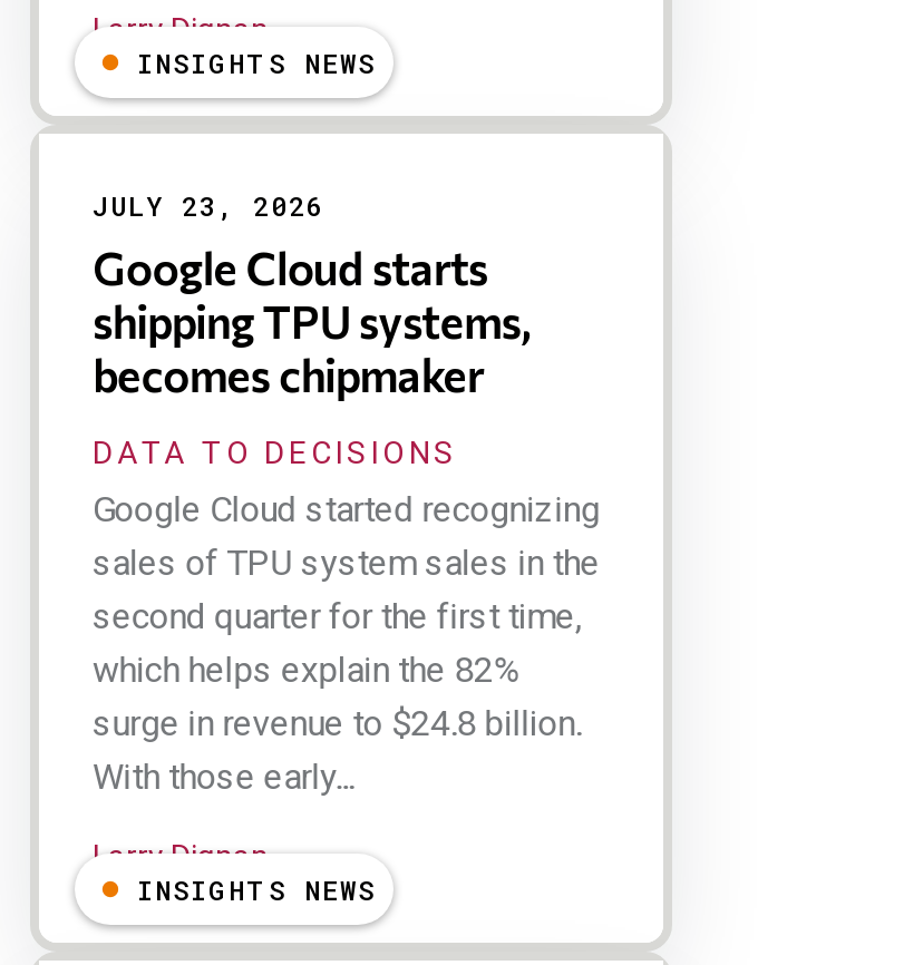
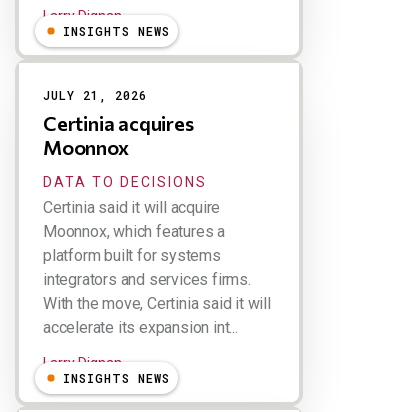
[93,188,529,402] JULY 23, 2026 | Google Cloud starts | shipping TPU systems, | becomes chipmaker -> [43,87,194,159] JULY 21, 2026 | Certinia acquires | Moonnox
[93,489,600,799] Google Cloud started recognizing | sales of TPU system sales in the | second quarter for the first time, | which helps explain the 82% | surge in revenue to $24.8 billion. | With those early... -> [43,198,271,337] Certinia said it will acquire | Moonnox, which features a | platform built for systems | integrators and services firms. | With the move, Certinia said it will | accelerate its expansion int...

